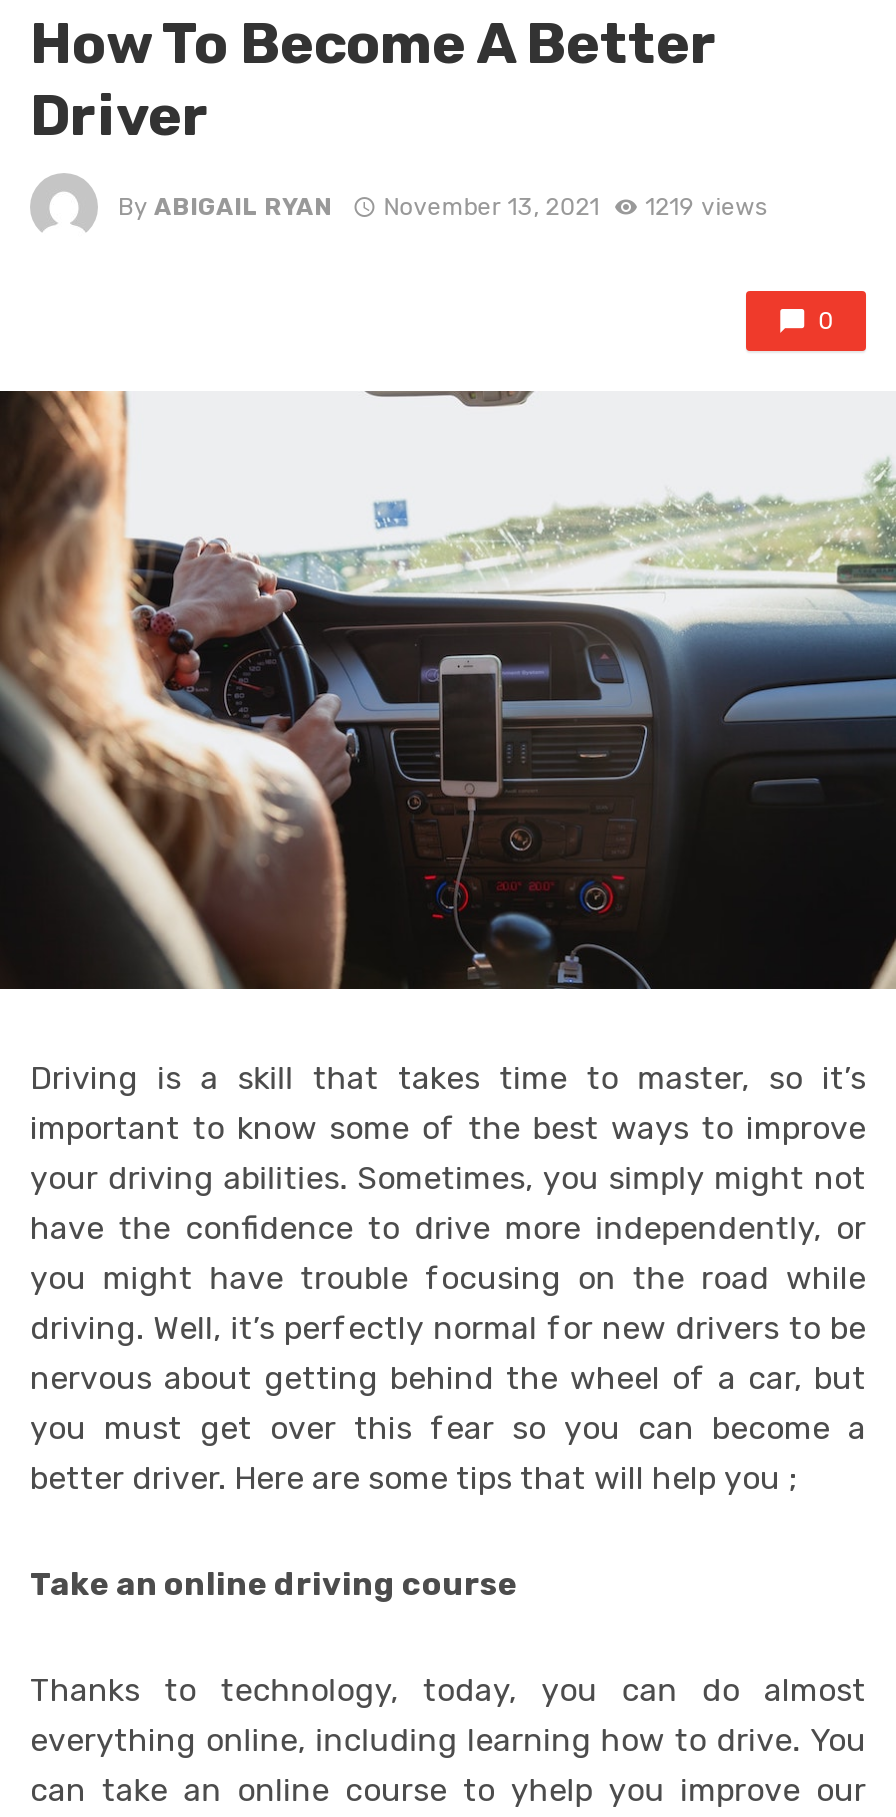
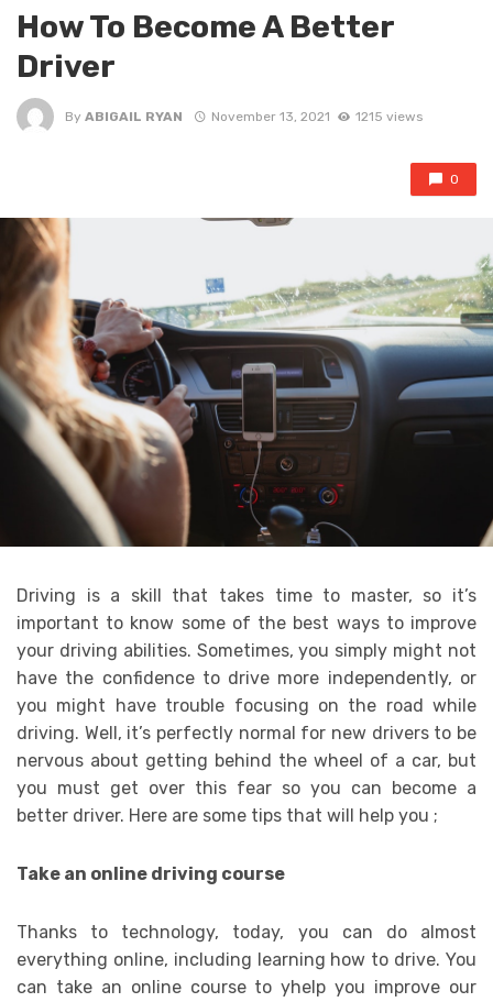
[118,192,767,220] By ABIGAIL RYAN November 13, 2021 1219 views -> [65,108,422,124] By ABIGAIL RYAN November 13, 2021 1215 views

